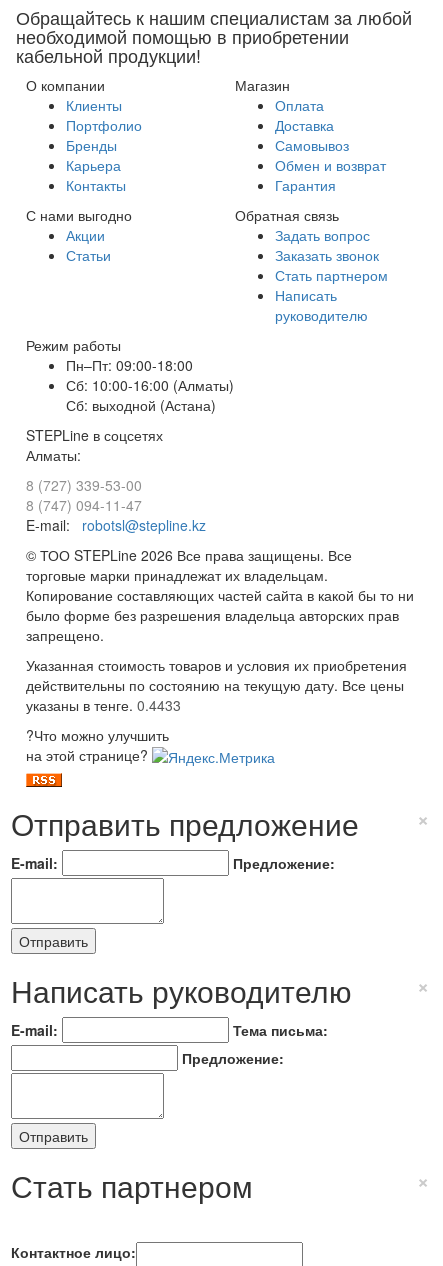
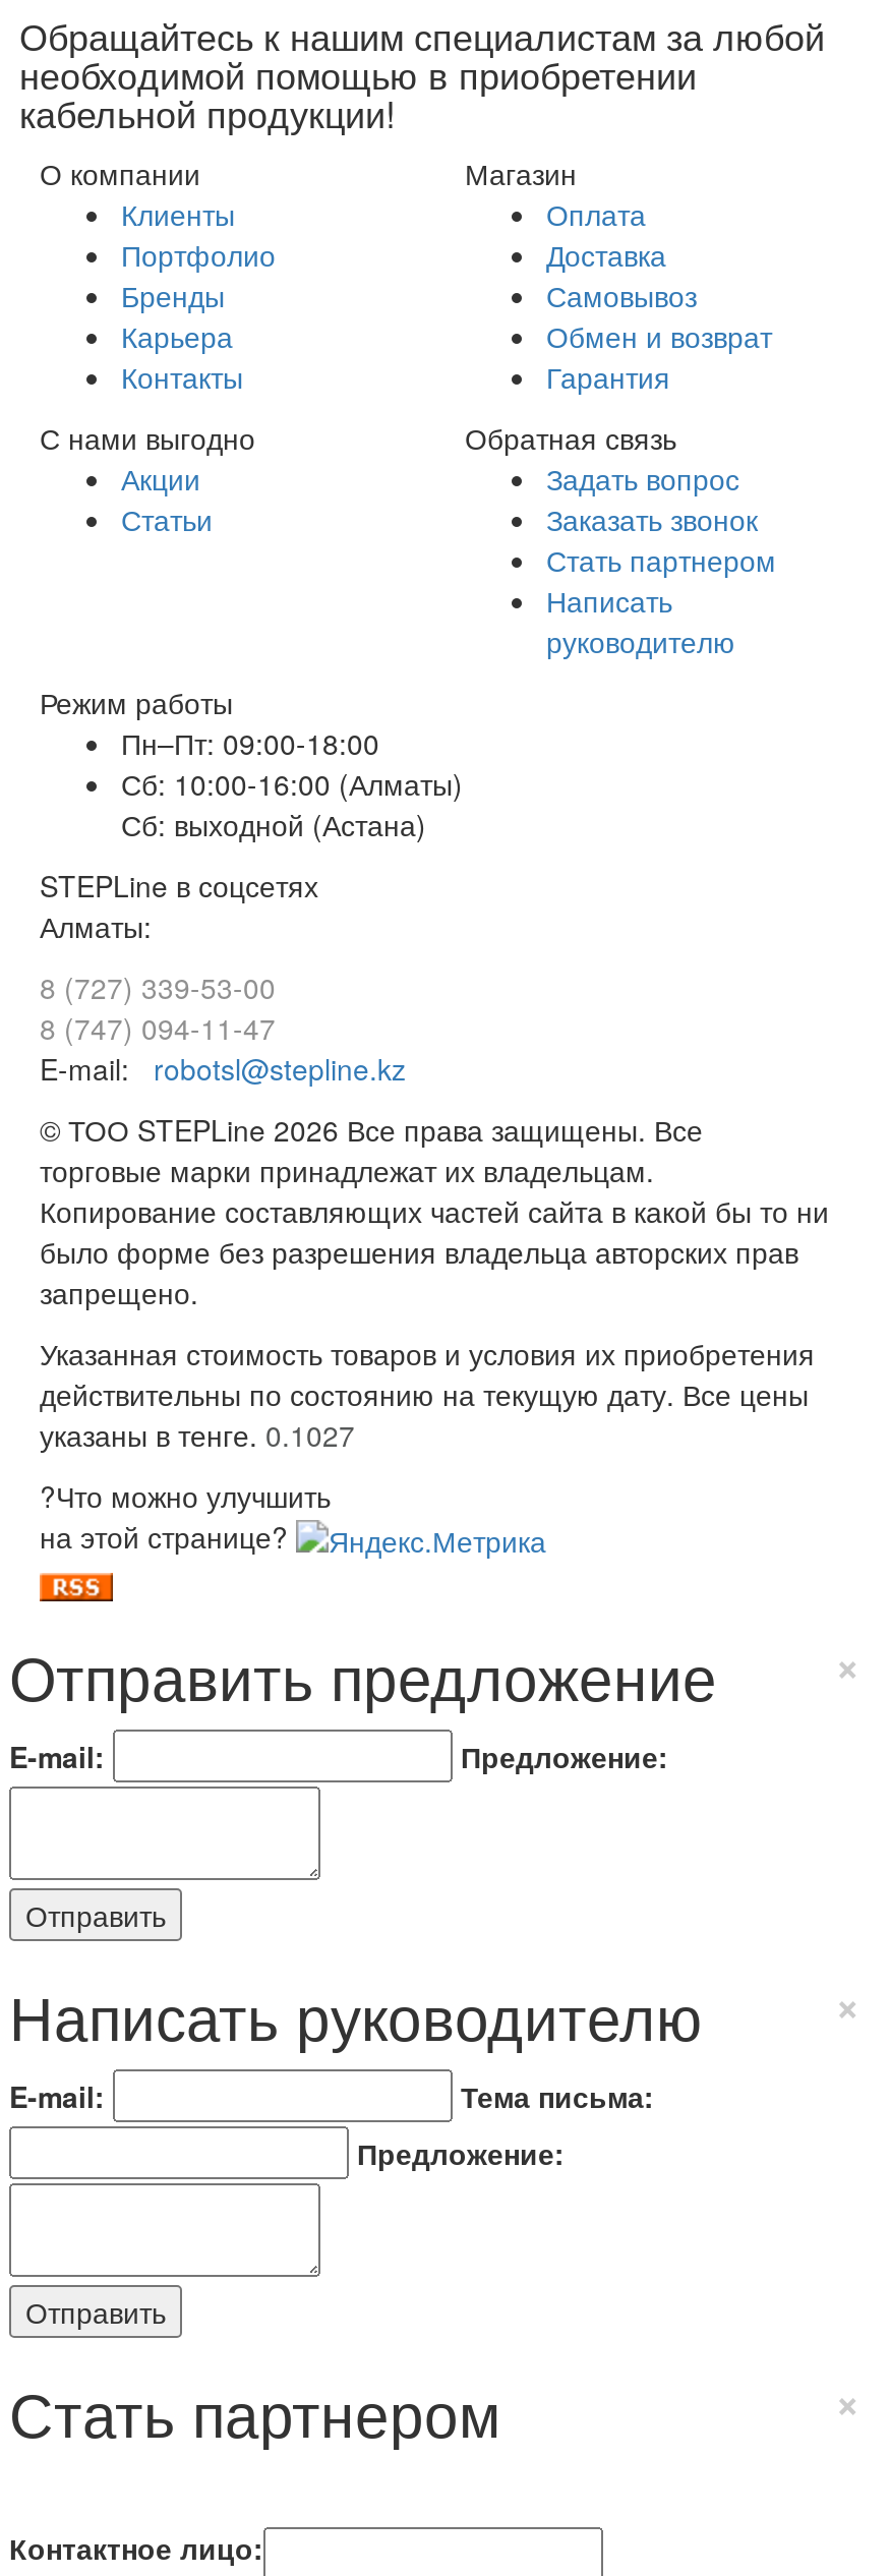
[26,695,181,715] указаны в тенге. 0.4433 -> [40,1414,355,1455] указаны в тенге. 0.1027

